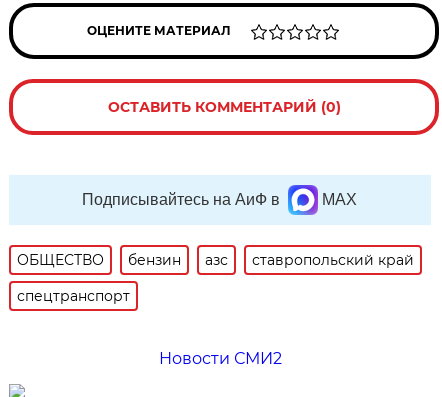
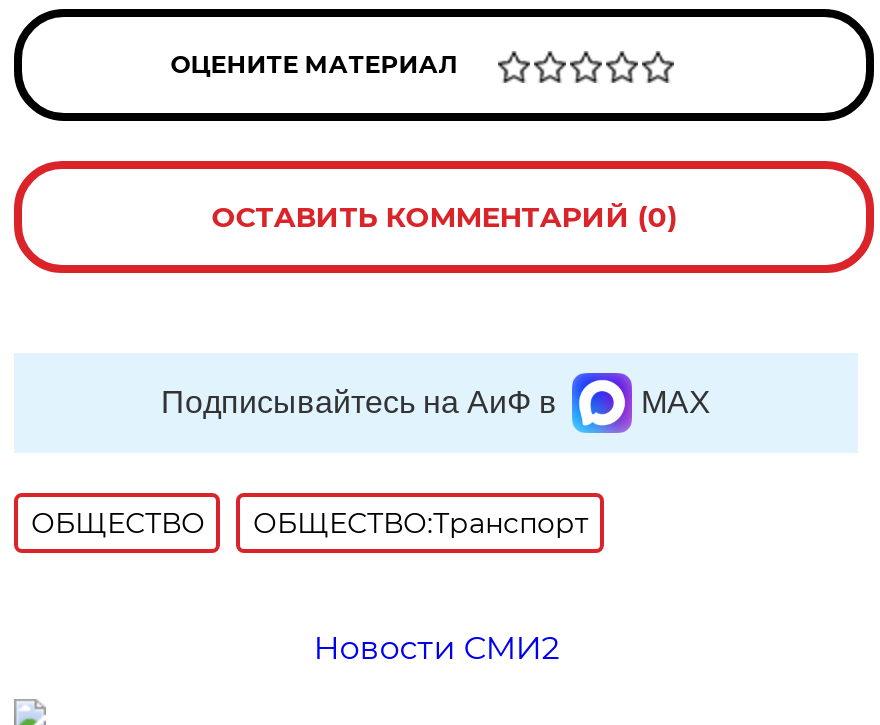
[17,251,414,305] бензин | азс | ставропольский край | спецтранспорт -> [253,505,589,541] ОБЩЕСТВО:Транспорт

